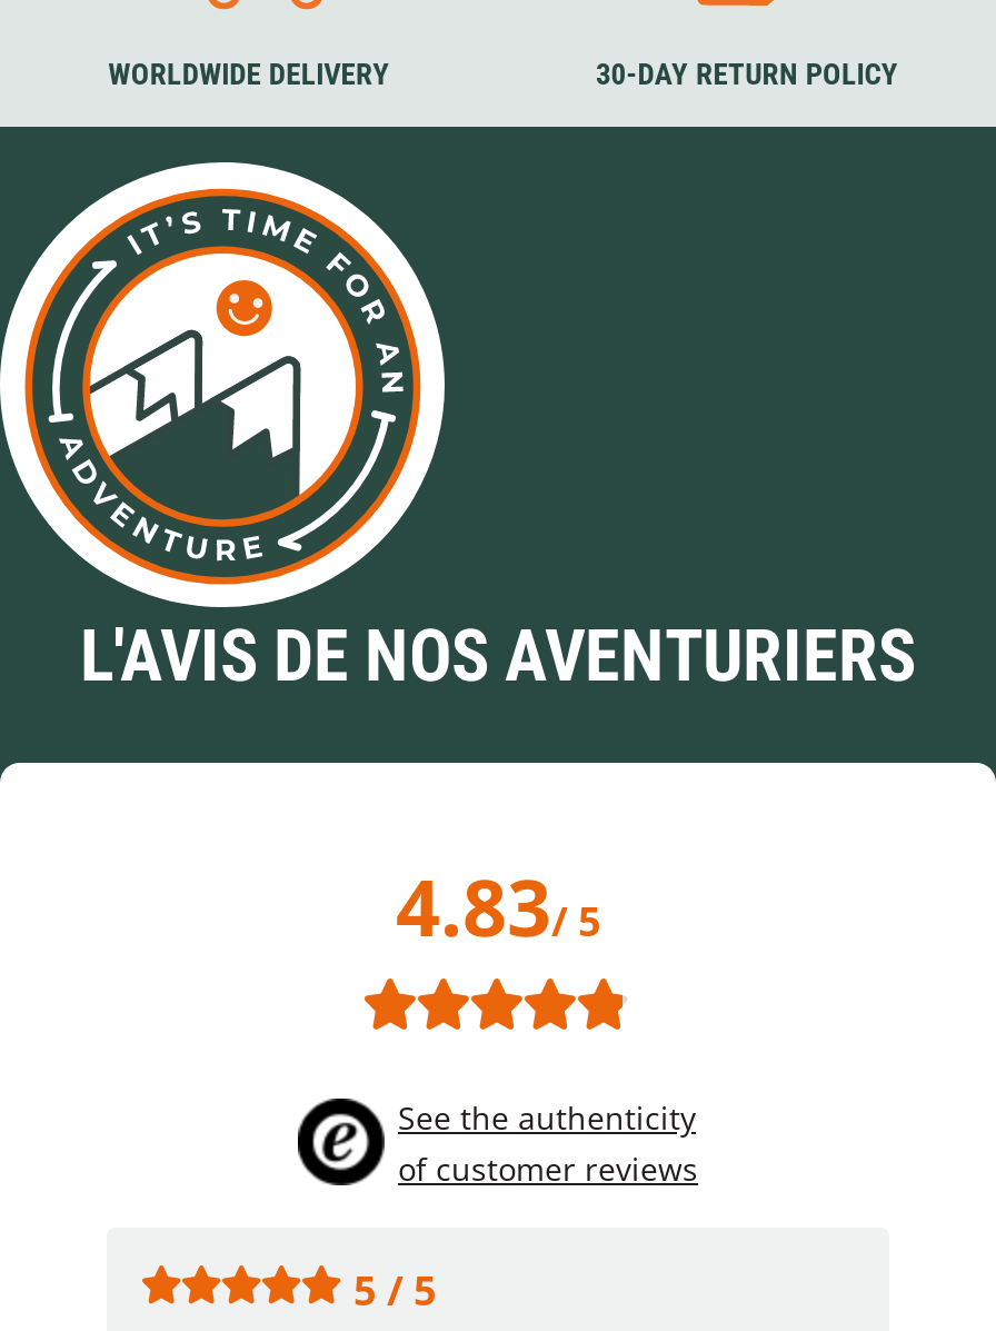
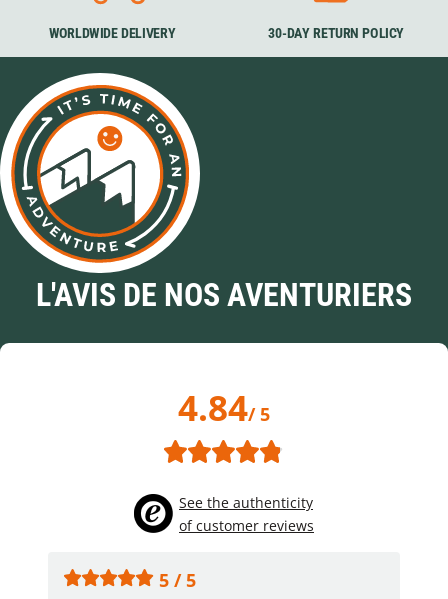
[396,854,600,958] 4.83/ 5 -> [178,384,270,431] 4.84/ 5

